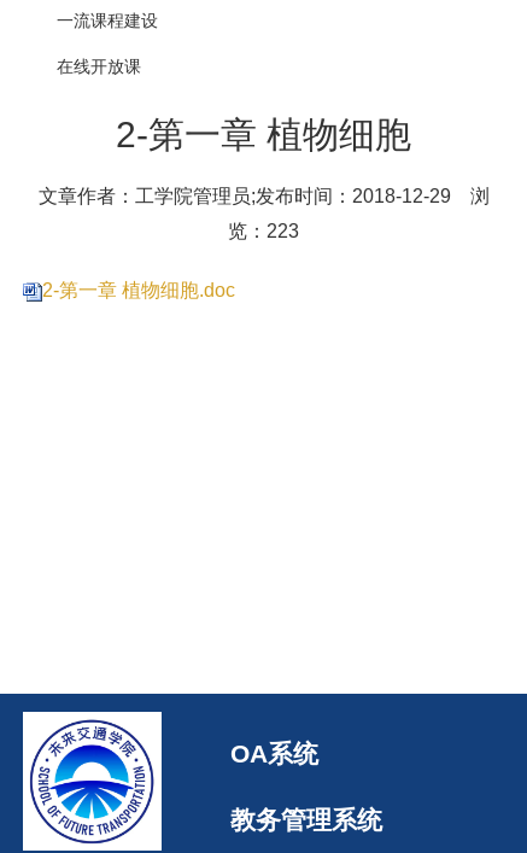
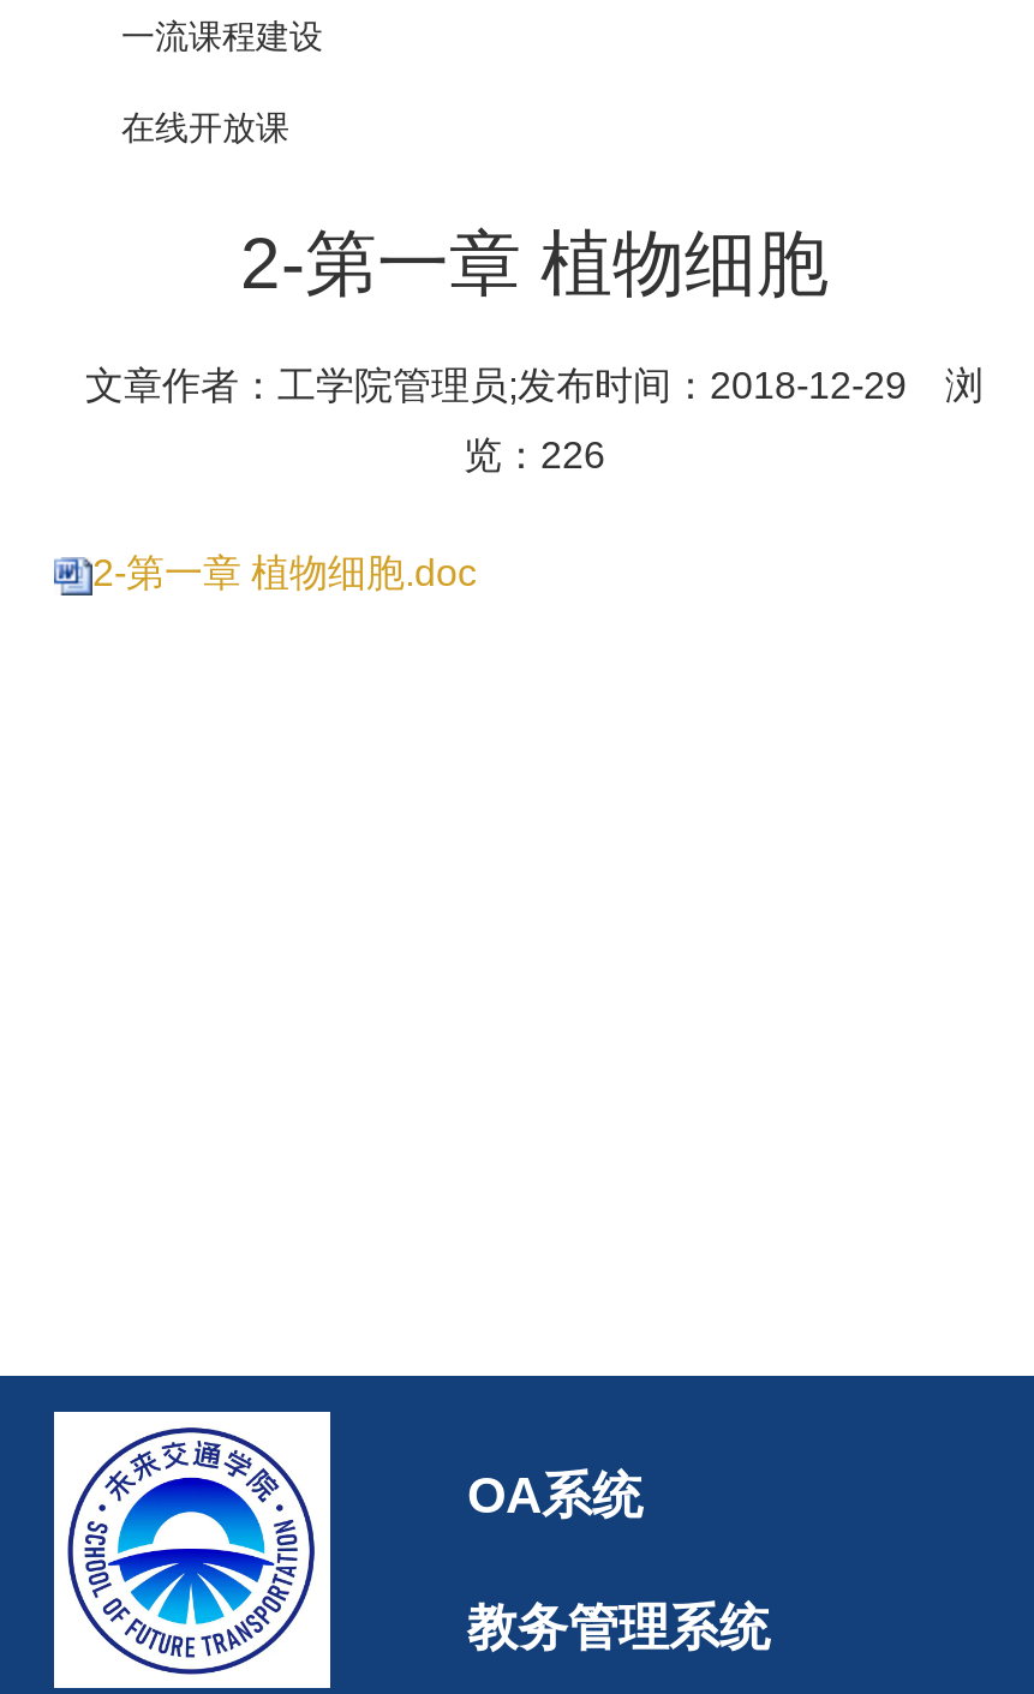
[229,221,300,241] 览：223 -> [464,435,605,475] 览：226

